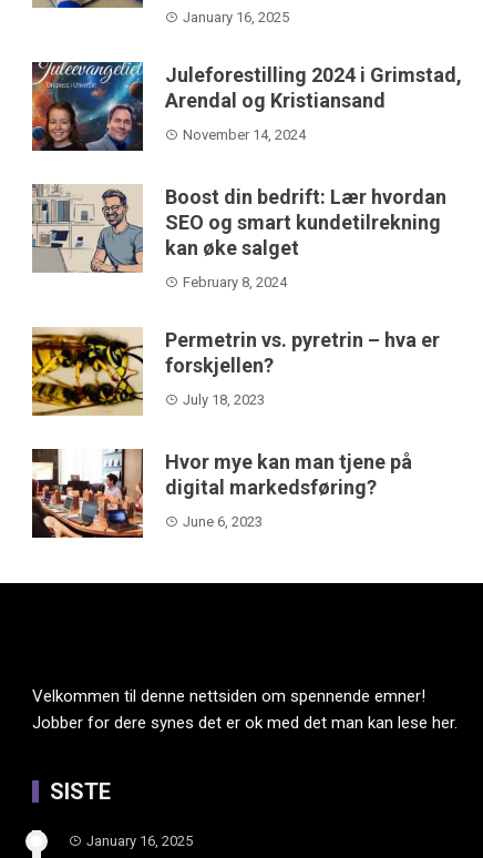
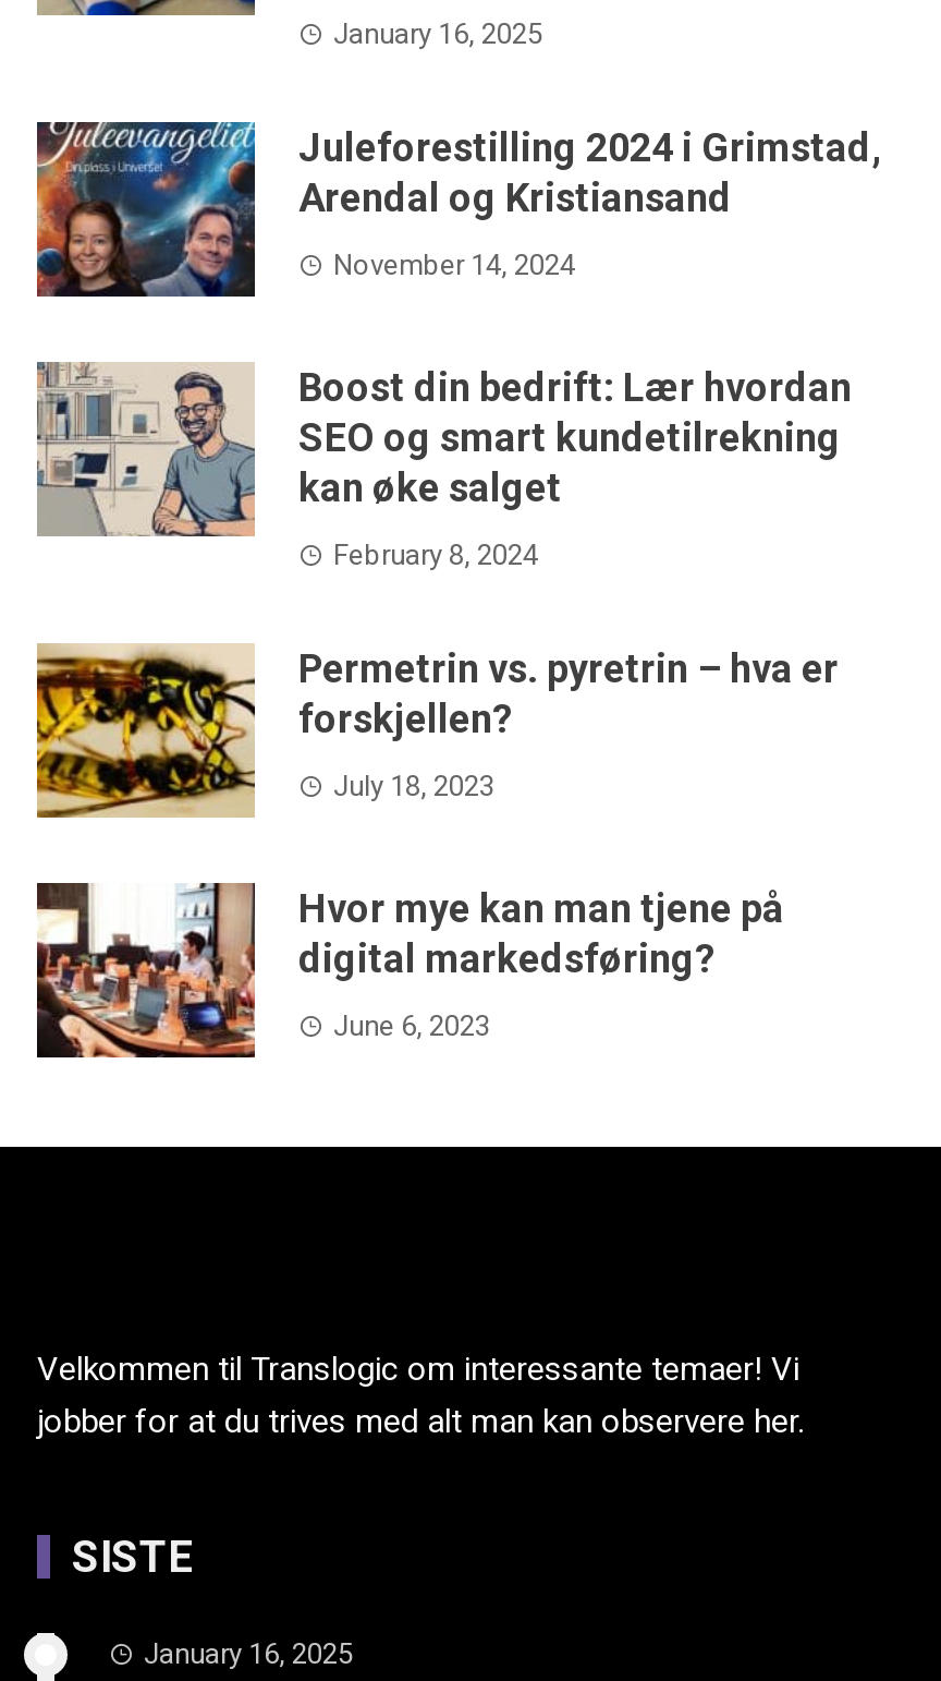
[32,687,458,733] Velkommen til denne nettsiden om spennende emner! | Jobber for dere synes det er ok med det man kan lese her. -> [37,1350,804,1442] Velkommen til Translogic om interessante temaer! Vi | jobber for at du trives med alt man kan observere her.

